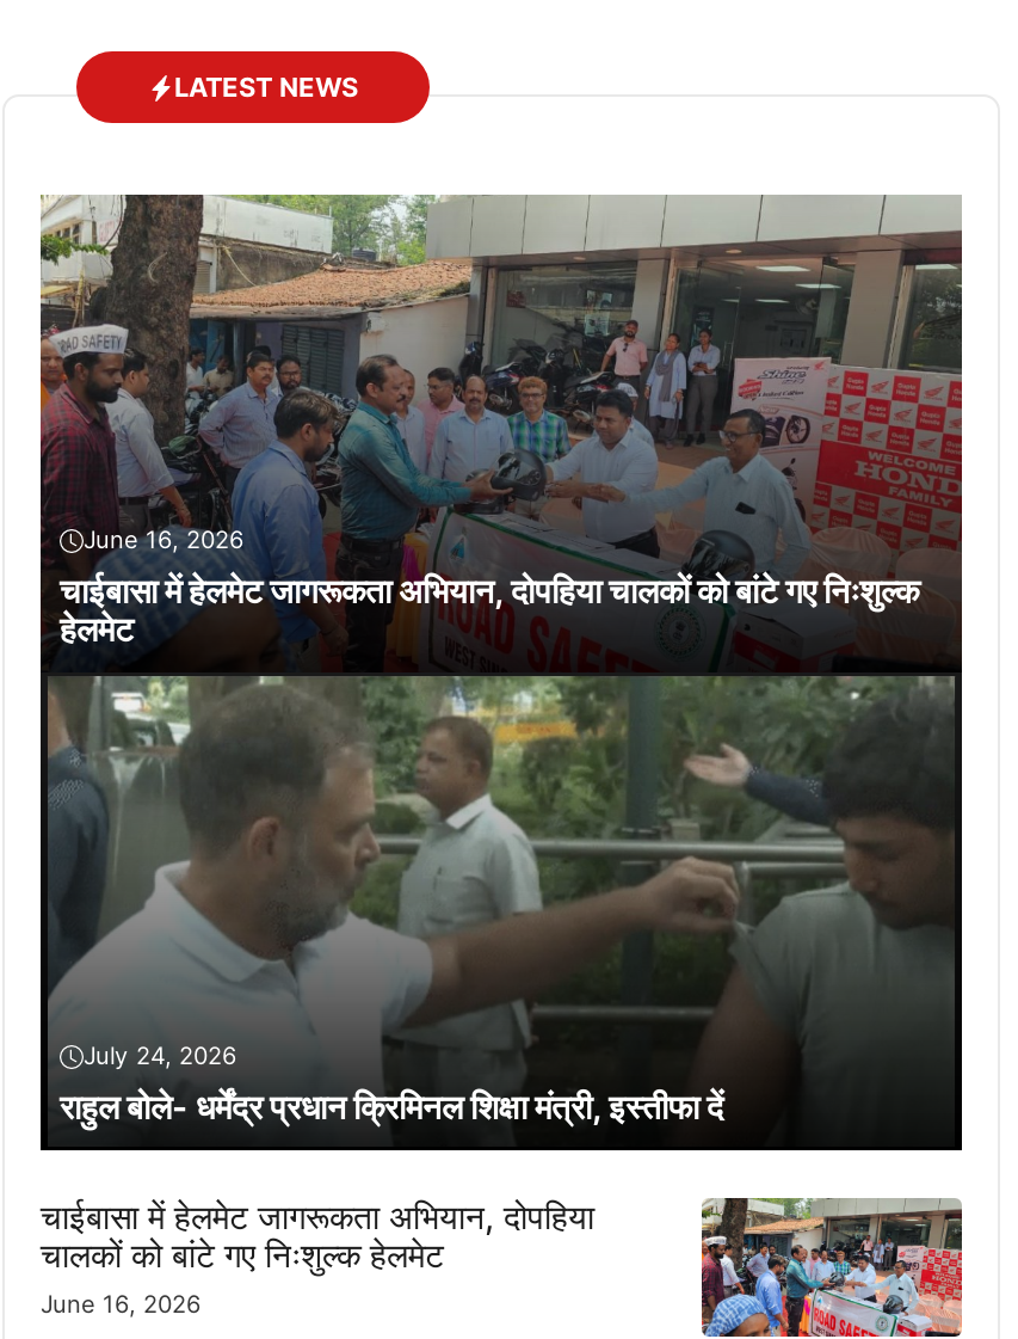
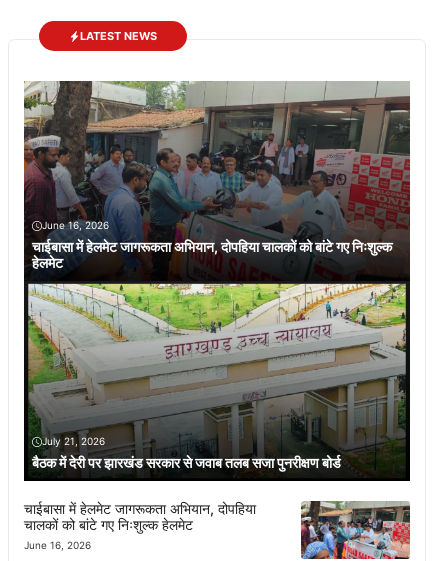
[48,676,950,1126] [image] | July 24, 2026 | राहुल बोले- धर्मेंद्र प्रधान क्रिमिनल शिक्षा मंत्री, इस्तीफा दें -> [28,283,406,471] [image] | July 21, 2026 | बैठक में देरी पर झारखंड सरकार से जवाब तलब सजा पुनरीक्षण बोर्ड

